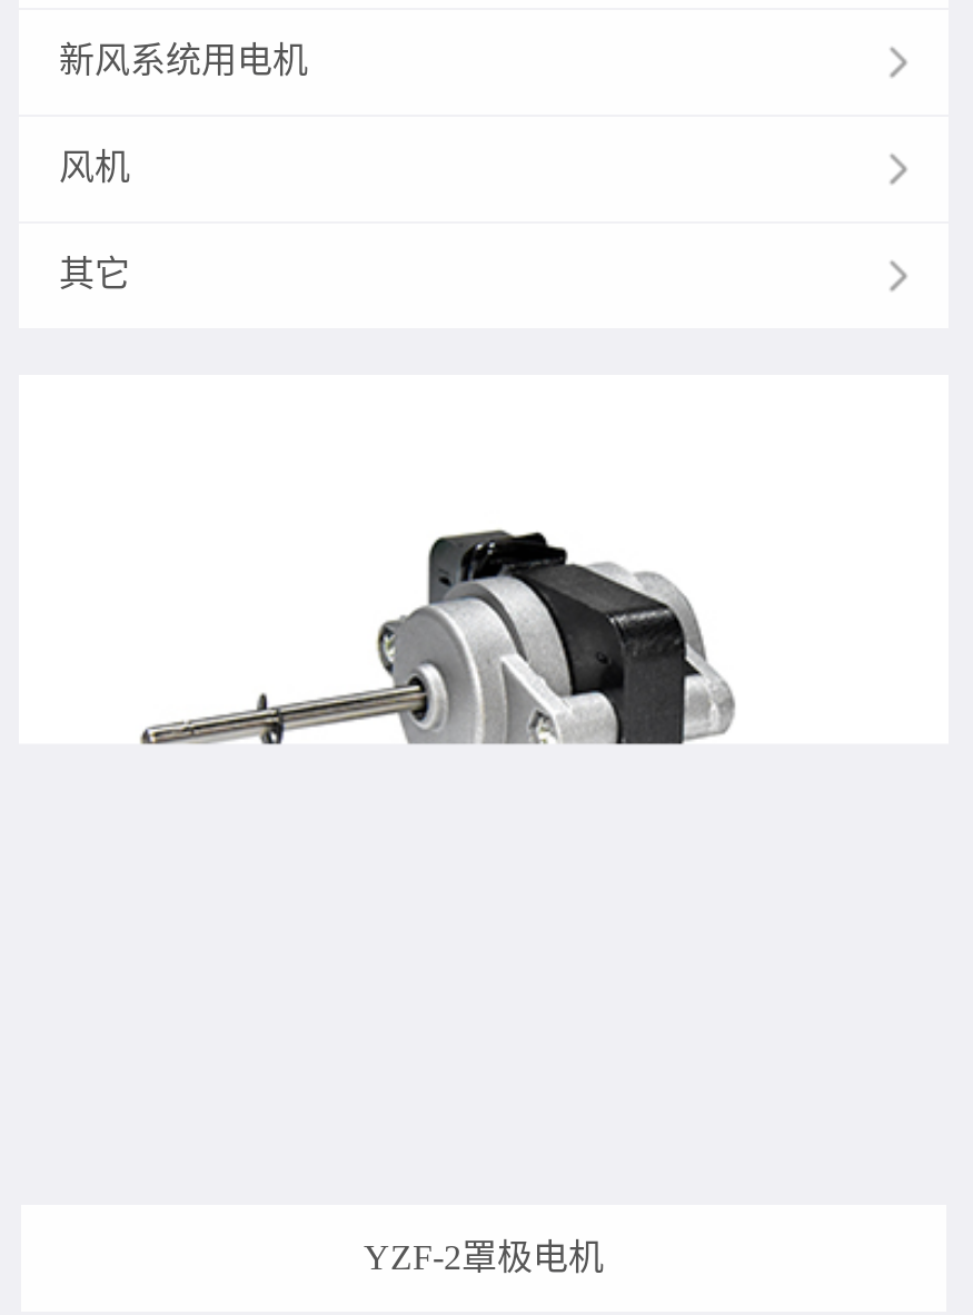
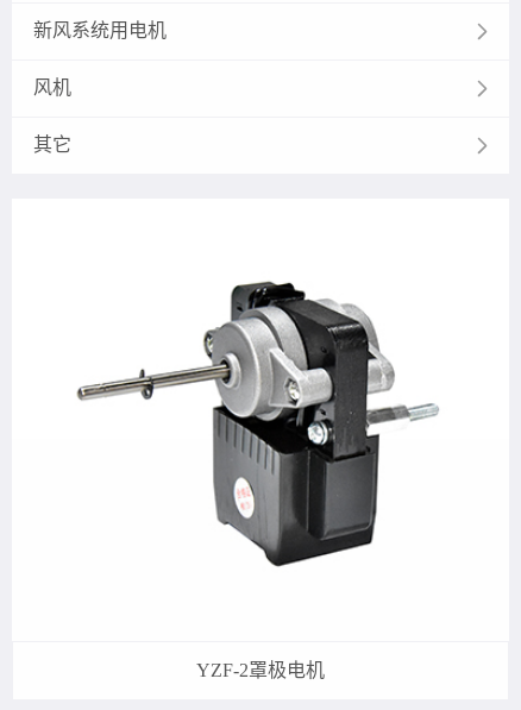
none -> [212,396,439,567] [image]

